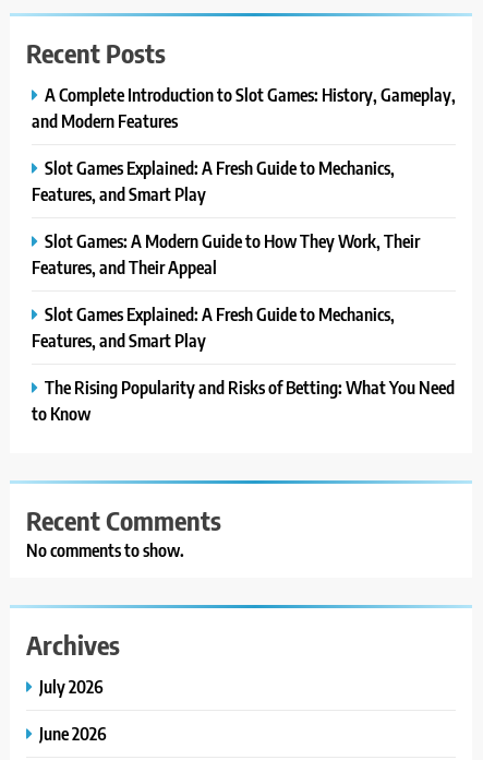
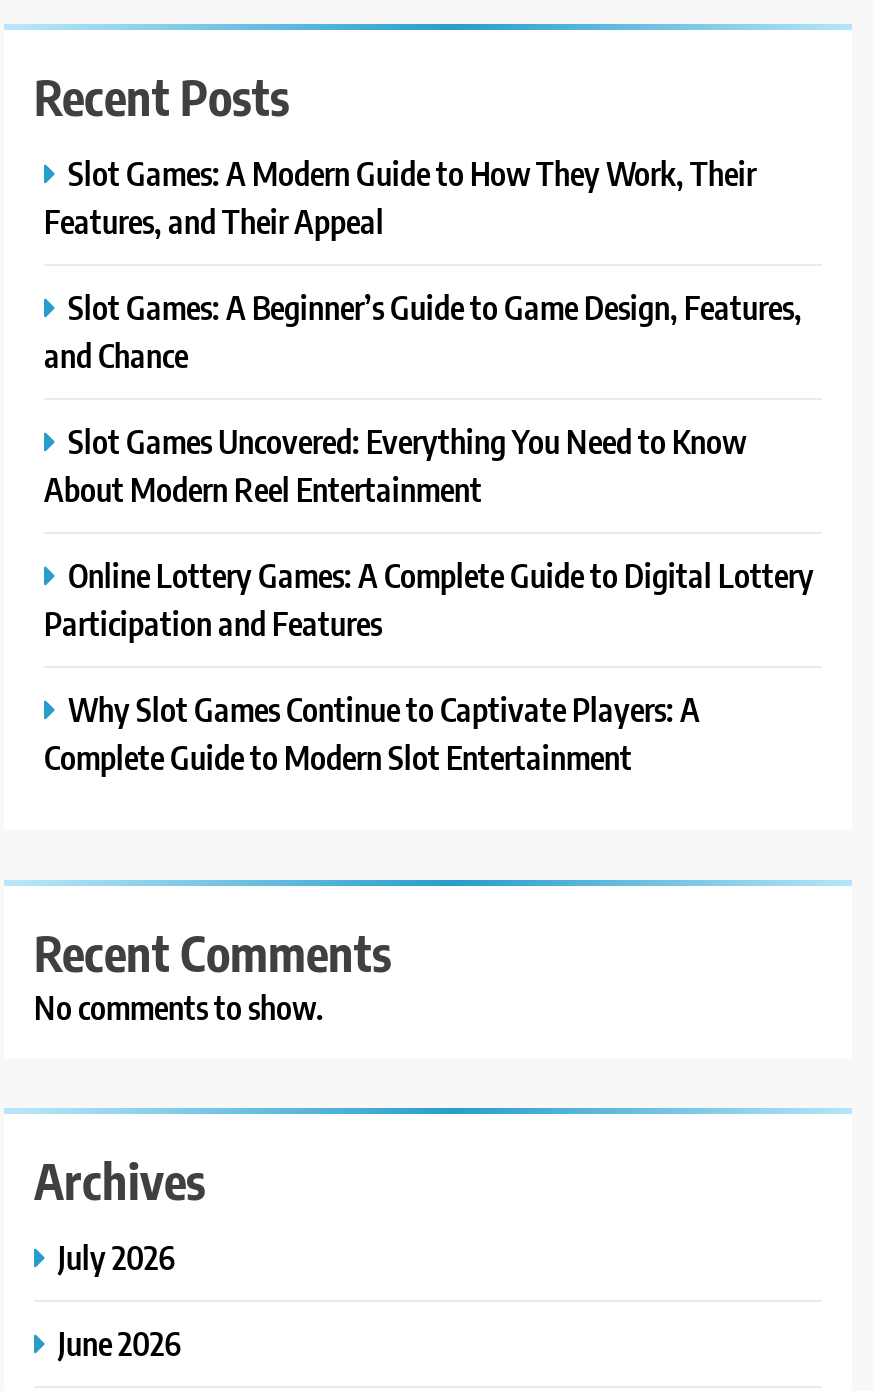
[32,83,456,205] A Complete Introduction to Slot Games: History, Gameplay, | and Modern Features | Slot Games Explained: A Fresh Guide to Mechanics, | Features, and Smart Play -> none
moved [32,229,420,278] -> [44,152,756,242]: Slot Games: A Modern Guide to How They Work, Their | Features, and Their Appeal
[32,302,455,425] Slot Games Explained: A Fresh Guide to Mechanics, | Features, and Smart Play | The Rising Popularity and Risks of Betting: What You Need | to Know -> [44,286,814,778] Slot Games: A Beginner’s Guide to Game Design, Features, | and Chance | Slot Games Uncovered: Everything You Need to Know | About Modern Reel Entertainment | Online Lottery Games: A Complete Guide to Digital Lottery | Participation and Features | Why Slot Games Continue to Captivate Players: A | Complete Guide to Modern Slot Entertainment

